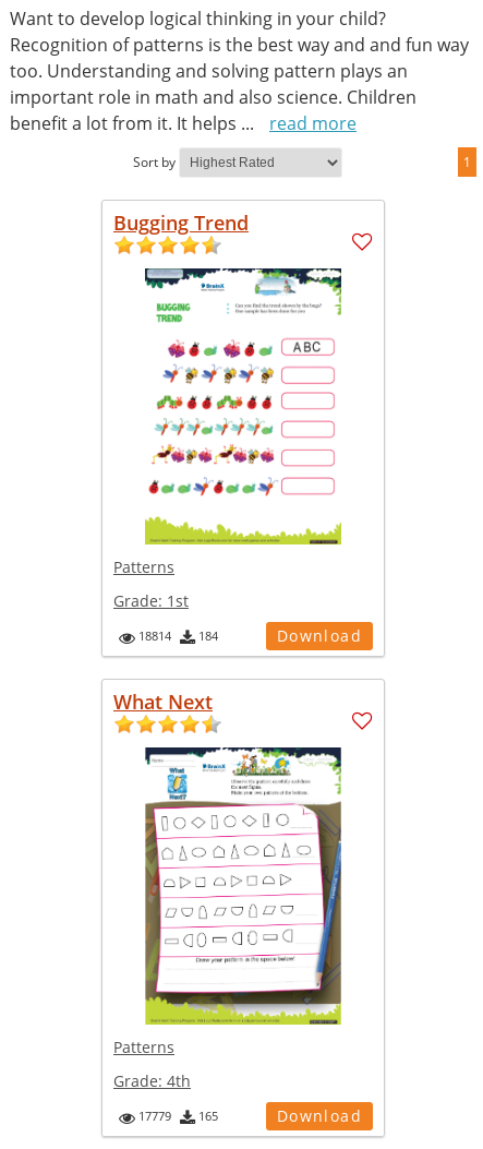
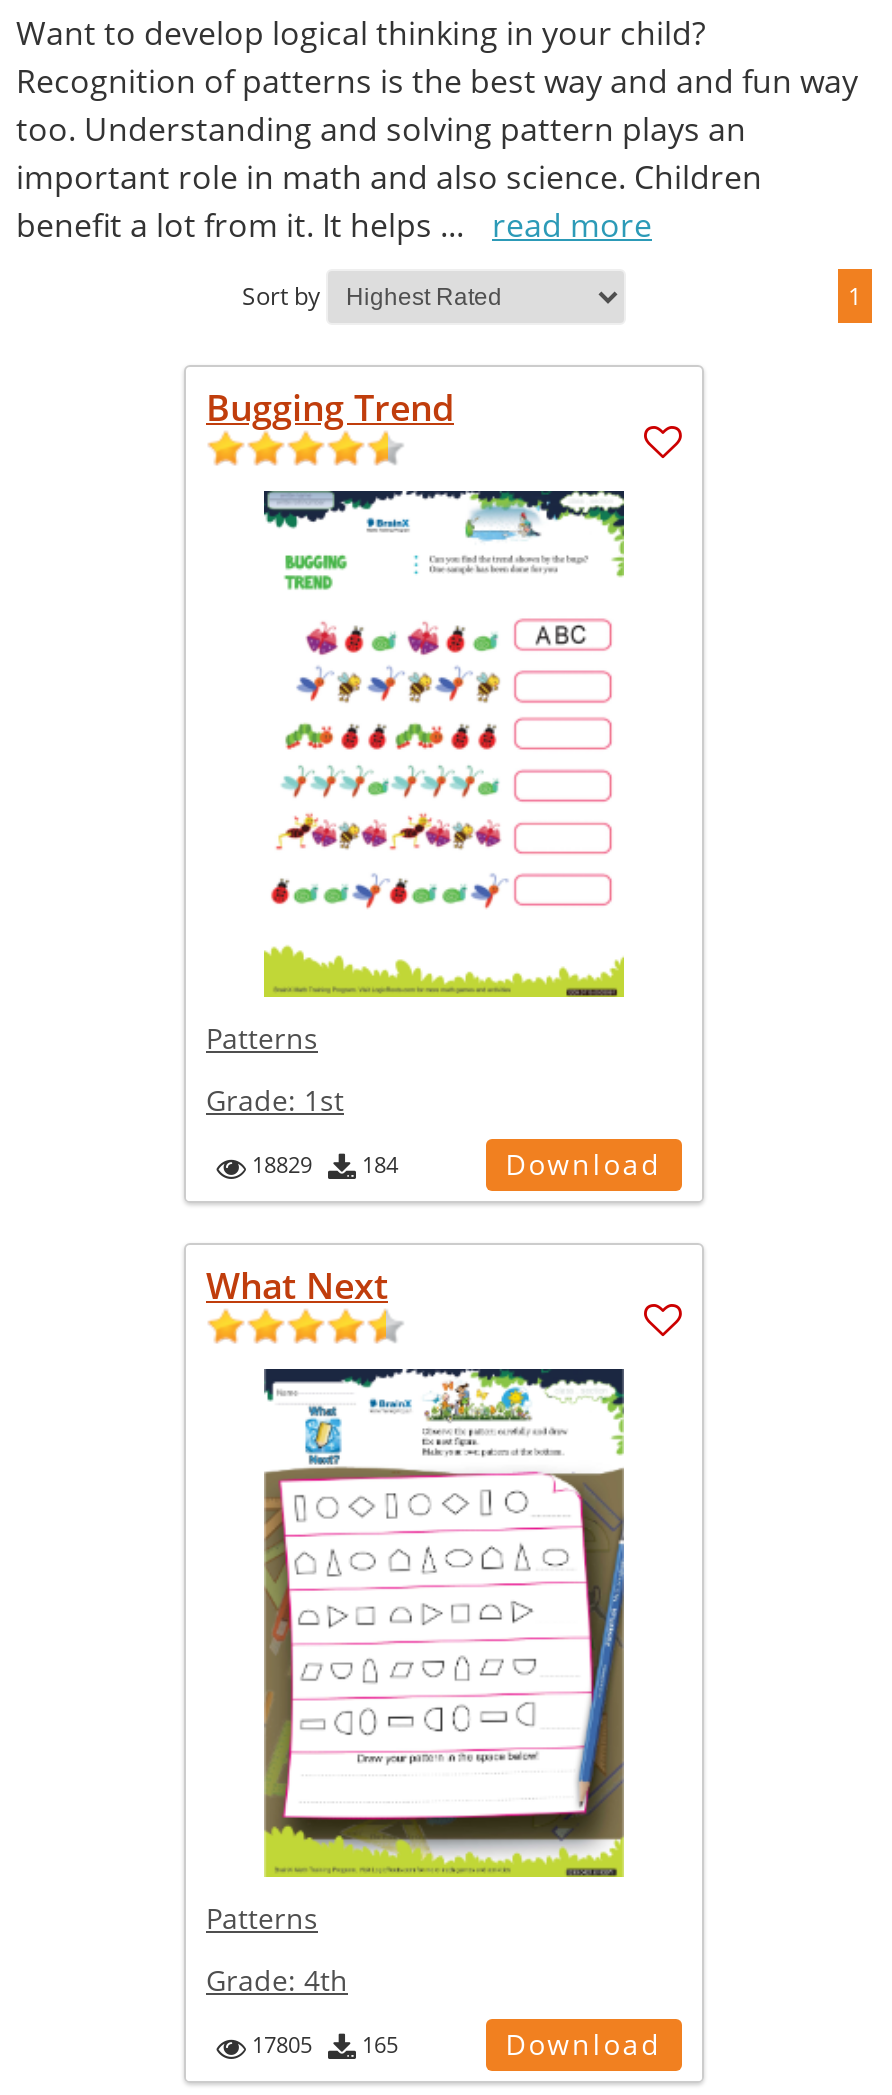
[138,628,218,644] 18814 184 -> [252,1150,398,1180] 18829 184
[138,1108,218,1124] 17779 165 -> [252,2029,398,2059] 17805 165

